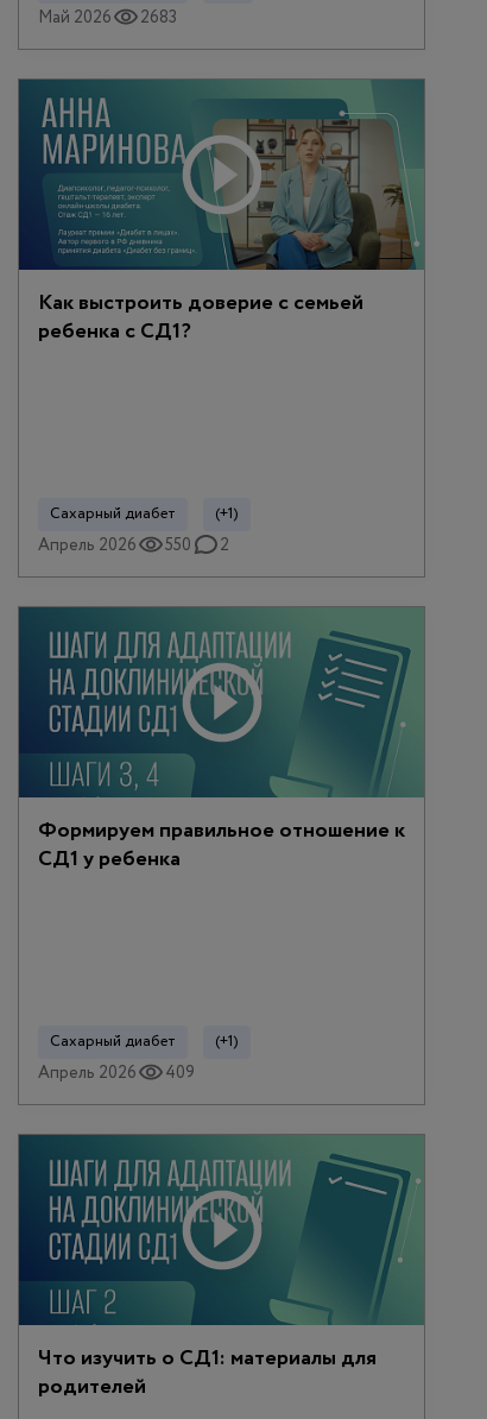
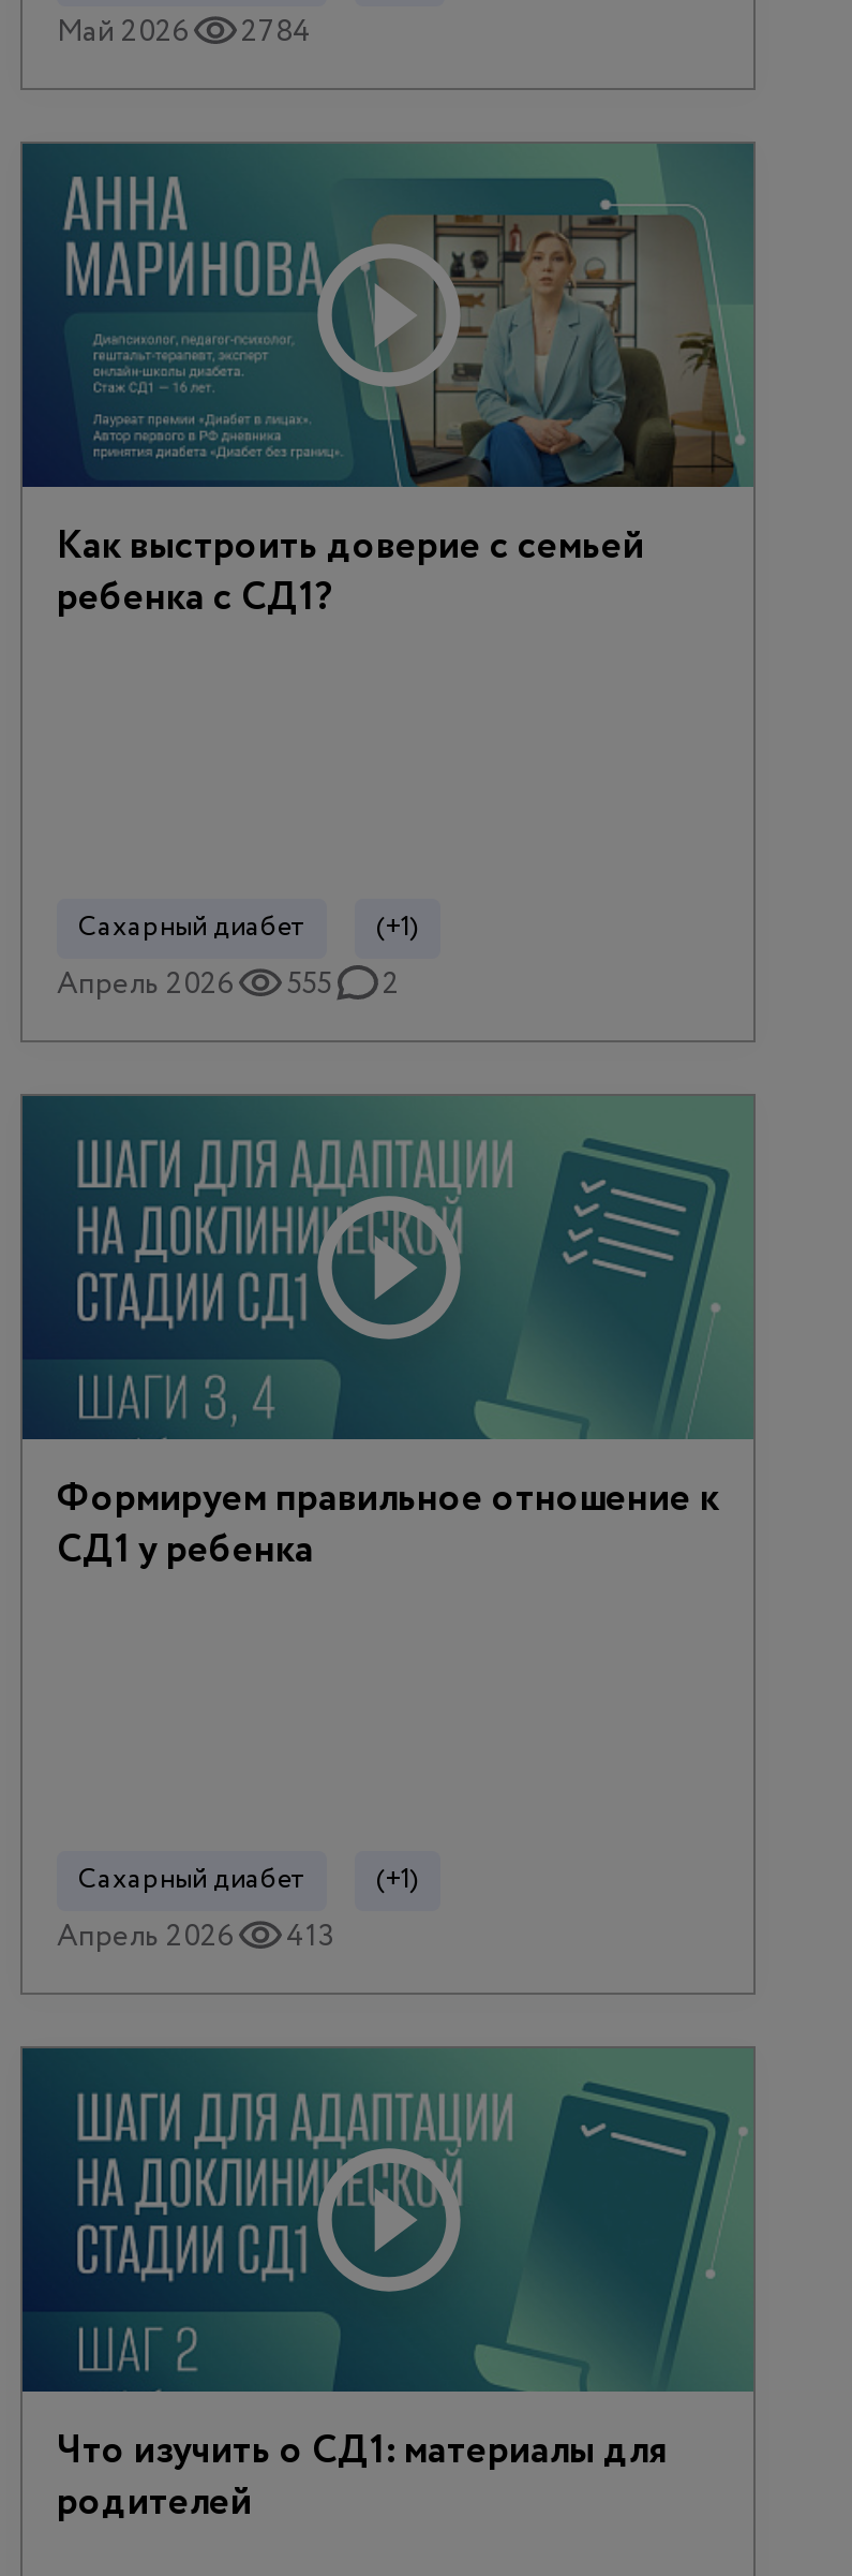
[38,6,177,30] Май 2026 2683 -> [57,11,312,54] Май 2026 2784
[38,534,229,557] Апрель 2026 550 2 -> [57,963,400,1006] Апрель 2026 555 2
[38,1061,195,1085] Апрель 2026 409 -> [57,1915,333,1958] Апрель 2026 413

